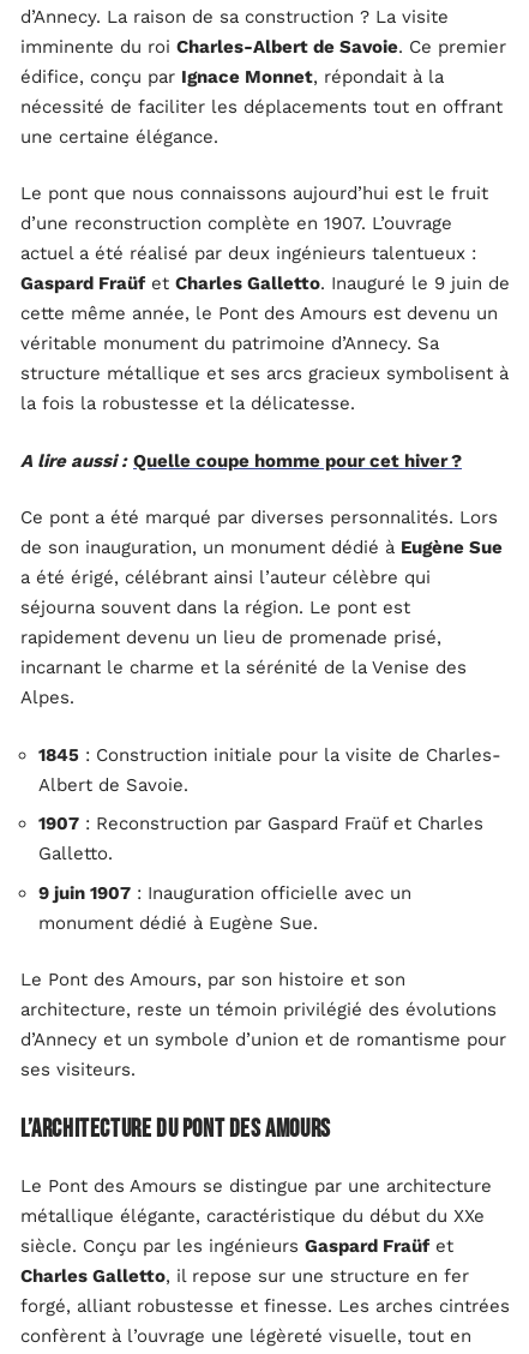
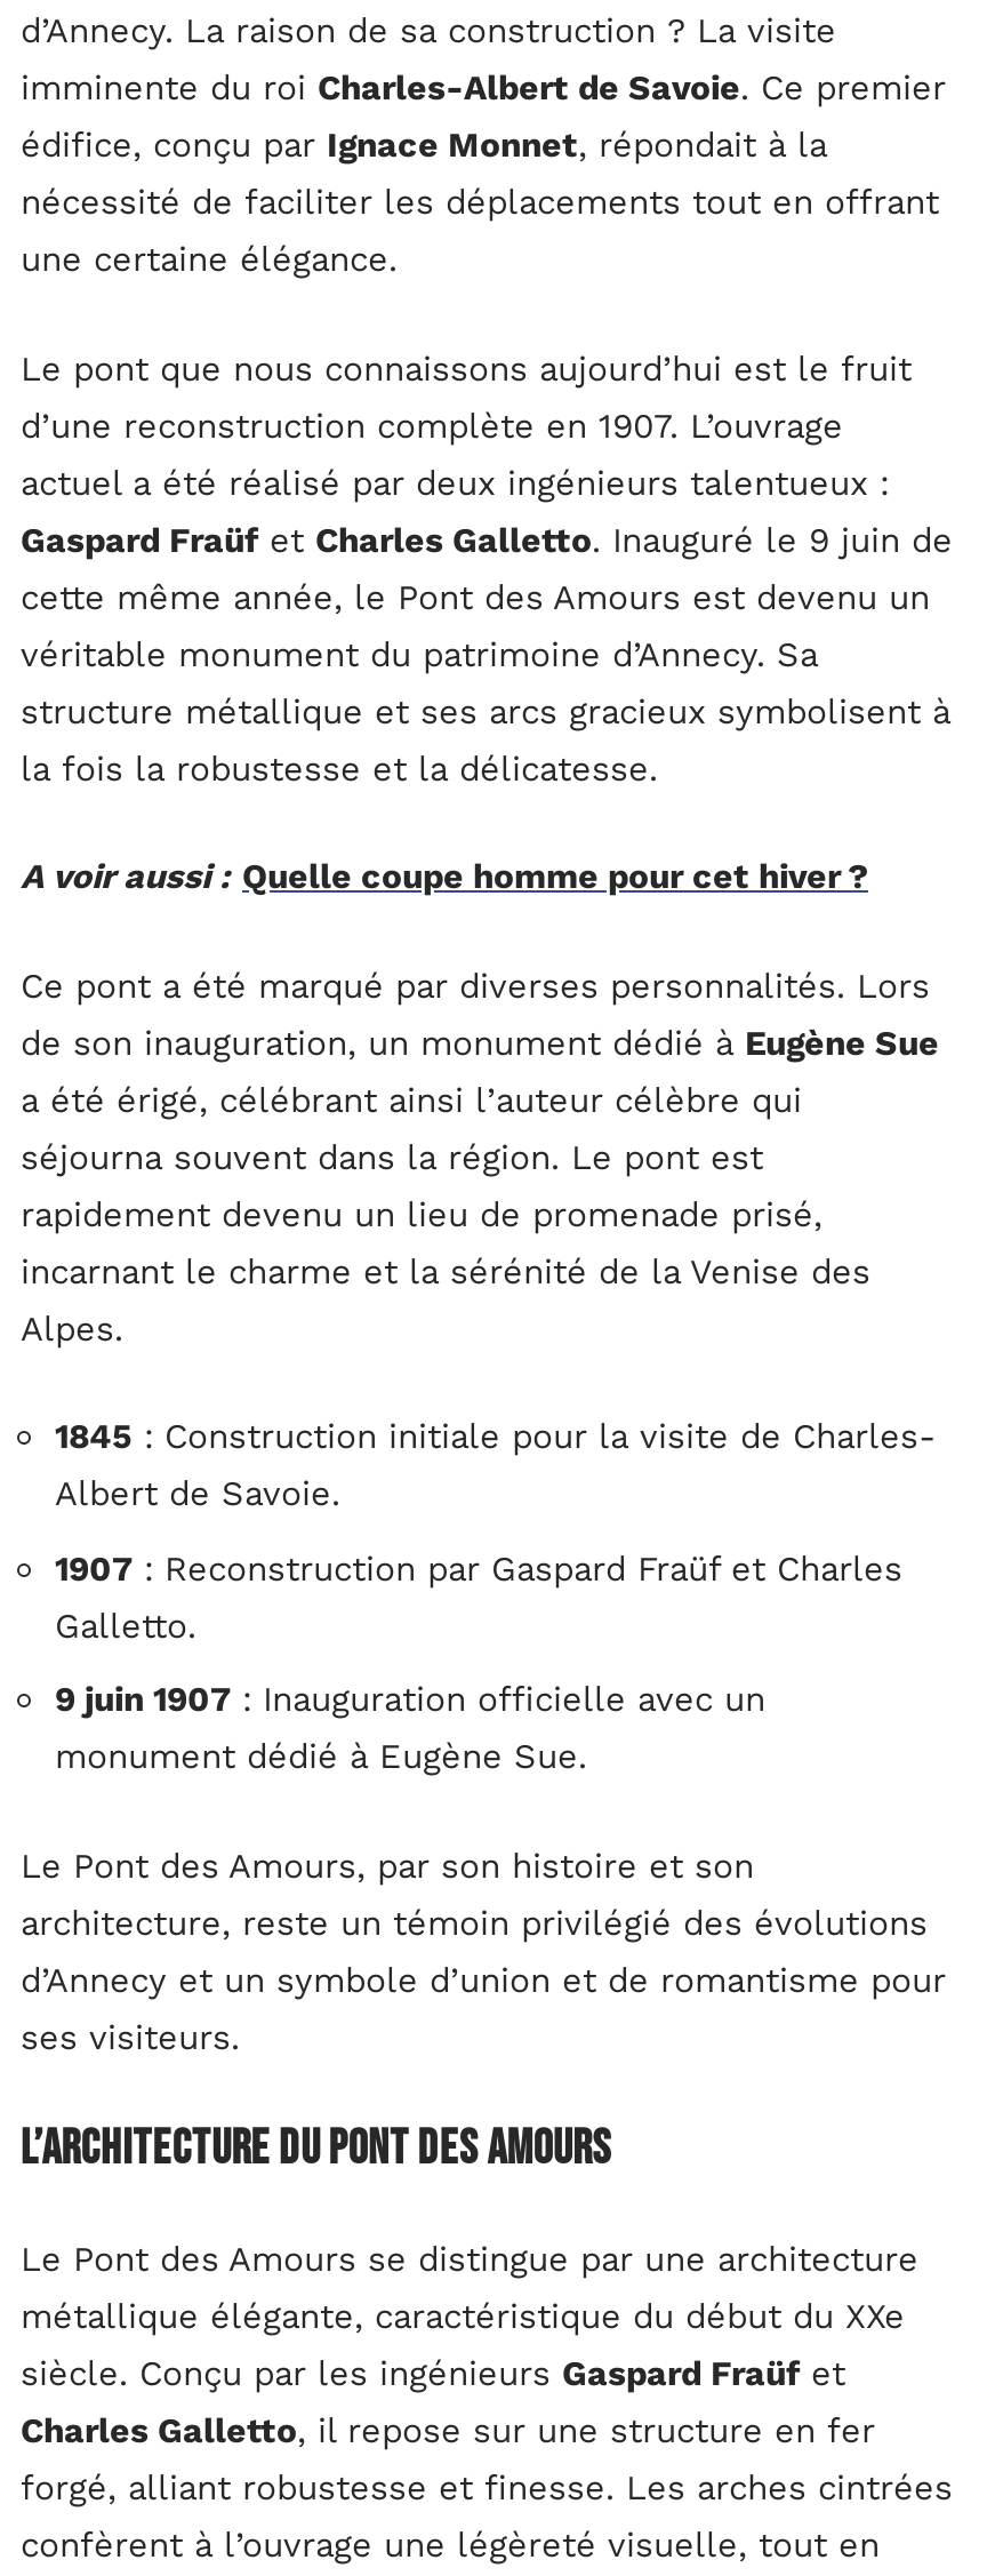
[20,450,462,472] A lire aussi : Quelle coupe homme pour cet hiver ? -> [21,857,868,898] A voir aussi : Quelle coupe homme pour cet hiver ?

